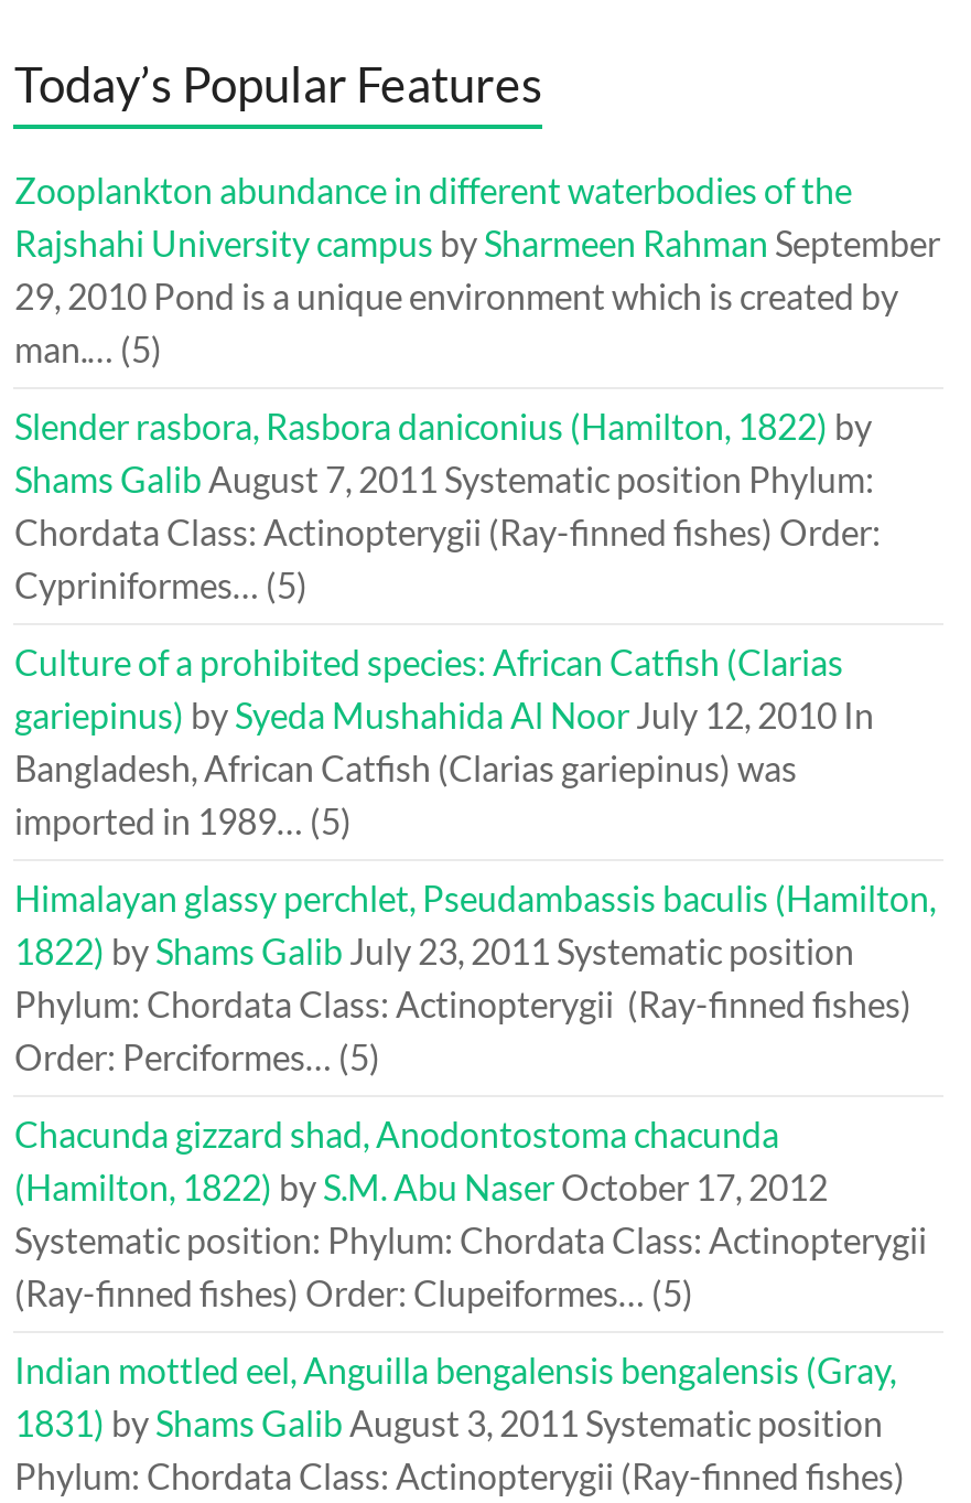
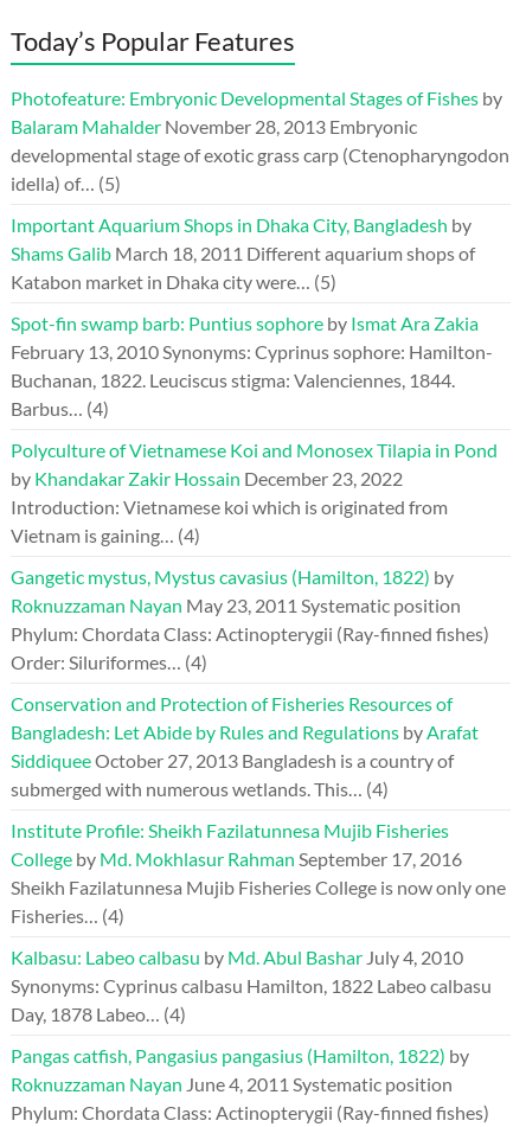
[14,169,940,971] Zooplankton abundance in different waterbodies of the | Rajshahi University campus by Sharmeen Rahman September | 29, 2010 Pond is a unique environment which is created by | man.… (5) | Slender rasbora, Rasbora daniconius (Hamilton, 1822) by | Shams Galib August 7, 2011 Systematic position Phylum: | Chordata Class: Actinopterygii (Ray-finned fishes) Order: | Cypriniformes… (5) | Culture of a prohibited species: African Catfish (Clarias | gariepinus) by Syeda Mushahida Al Noor July 12, 2010 In | Bangladesh, African Catfish (Clarias gariepinus) was | imported in 1989… (5) | Himalayan glassy perchlet, Pseudambassis baculis (Hamilton, | 1822) by Shams Galib July 23, 2011 Systematic position -> [11,87,510,616] Photofeature: Embryonic Developmental Stages of Fishes by | Balaram Mahalder November 28, 2013 Embryonic | developmental stage of exotic grass carp (Ctenopharyngodon | idella) of… (5) | Important Aquarium Shops in Dhaka City, Bangladesh by | Shams Galib March 18, 2011 Different aquarium shops of | Katabon market in Dhaka city were… (5) | Spot-fin swamp barb: Puntius sophore by Ismat Ara Zakia | February 13, 2010 Synonyms: Cyprinus sophore: Hamilton- | Buchanan, 1822. Leuciscus stigma: Valenciennes, 1844. | Barbus… (4) | Polyculture of Vietnamese Koi and Monosex Tilapia in Pond | by Khandakar Zakir Hossain December 23, 2022 | Introduction: Vietnamese koi which is originated from | Vietnam is gaining… (4) | Gangetic mystus, Mystus cavasius (Hamilton, 1822) by | Roknuzzaman Nayan May 23, 2011 Systematic position
[14,1035,927,1443] Order: Perciformes… (5) | Chacunda gizzard shad, Anodontostoma chacunda | (Hamilton, 1822) by S.M. Abu Naser October 17, 2012 | Systematic position: Phylum: Chordata Class: Actinopterygii | (Ray-finned fishes) Order: Clupeiformes… (5) | Indian mottled eel, Anguilla bengalensis bengalensis (Gray, | 1831) by Shams Galib August 3, 2011 Systematic position -> [11,651,506,1095] Order: Siluriformes… (4) | Conservation and Protection of Fisheries Resources of | Bangladesh: Let Abide by Rules and Regulations by Arafat | Siddiquee October 27, 2013 Bangladesh is a country of | submerged with numerous wetlands. This… (4) | Institute Profile: Sheikh Fazilatunnesa Mujib Fisheries | College by Md. Mokhlasur Rahman September 17, 2016 | Sheikh Fazilatunnesa Mujib Fisheries College is now only one | Fisheries… (4) | Kalbasu: Labeo calbasu by Md. Abul Bashar July 4, 2010 | Synonyms: Cyprinus calbasu Hamilton, 1822 Labeo calbasu | Day, 1878 Labeo… (4) | Pangas catfish, Pangasius pangasius (Hamilton, 1822) by | Roknuzzaman Nayan June 4, 2011 Systematic position

